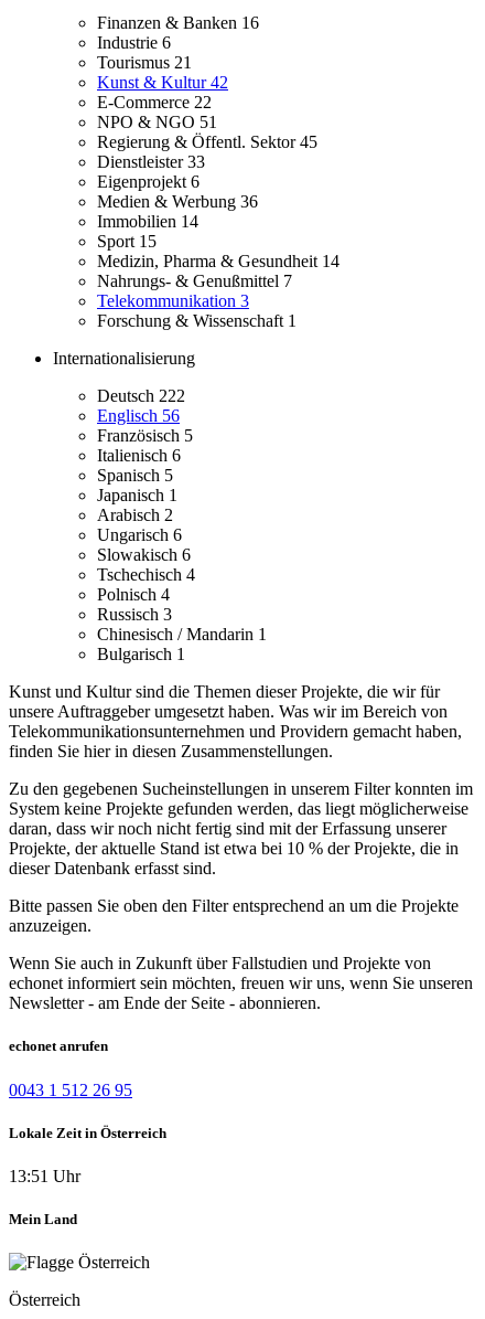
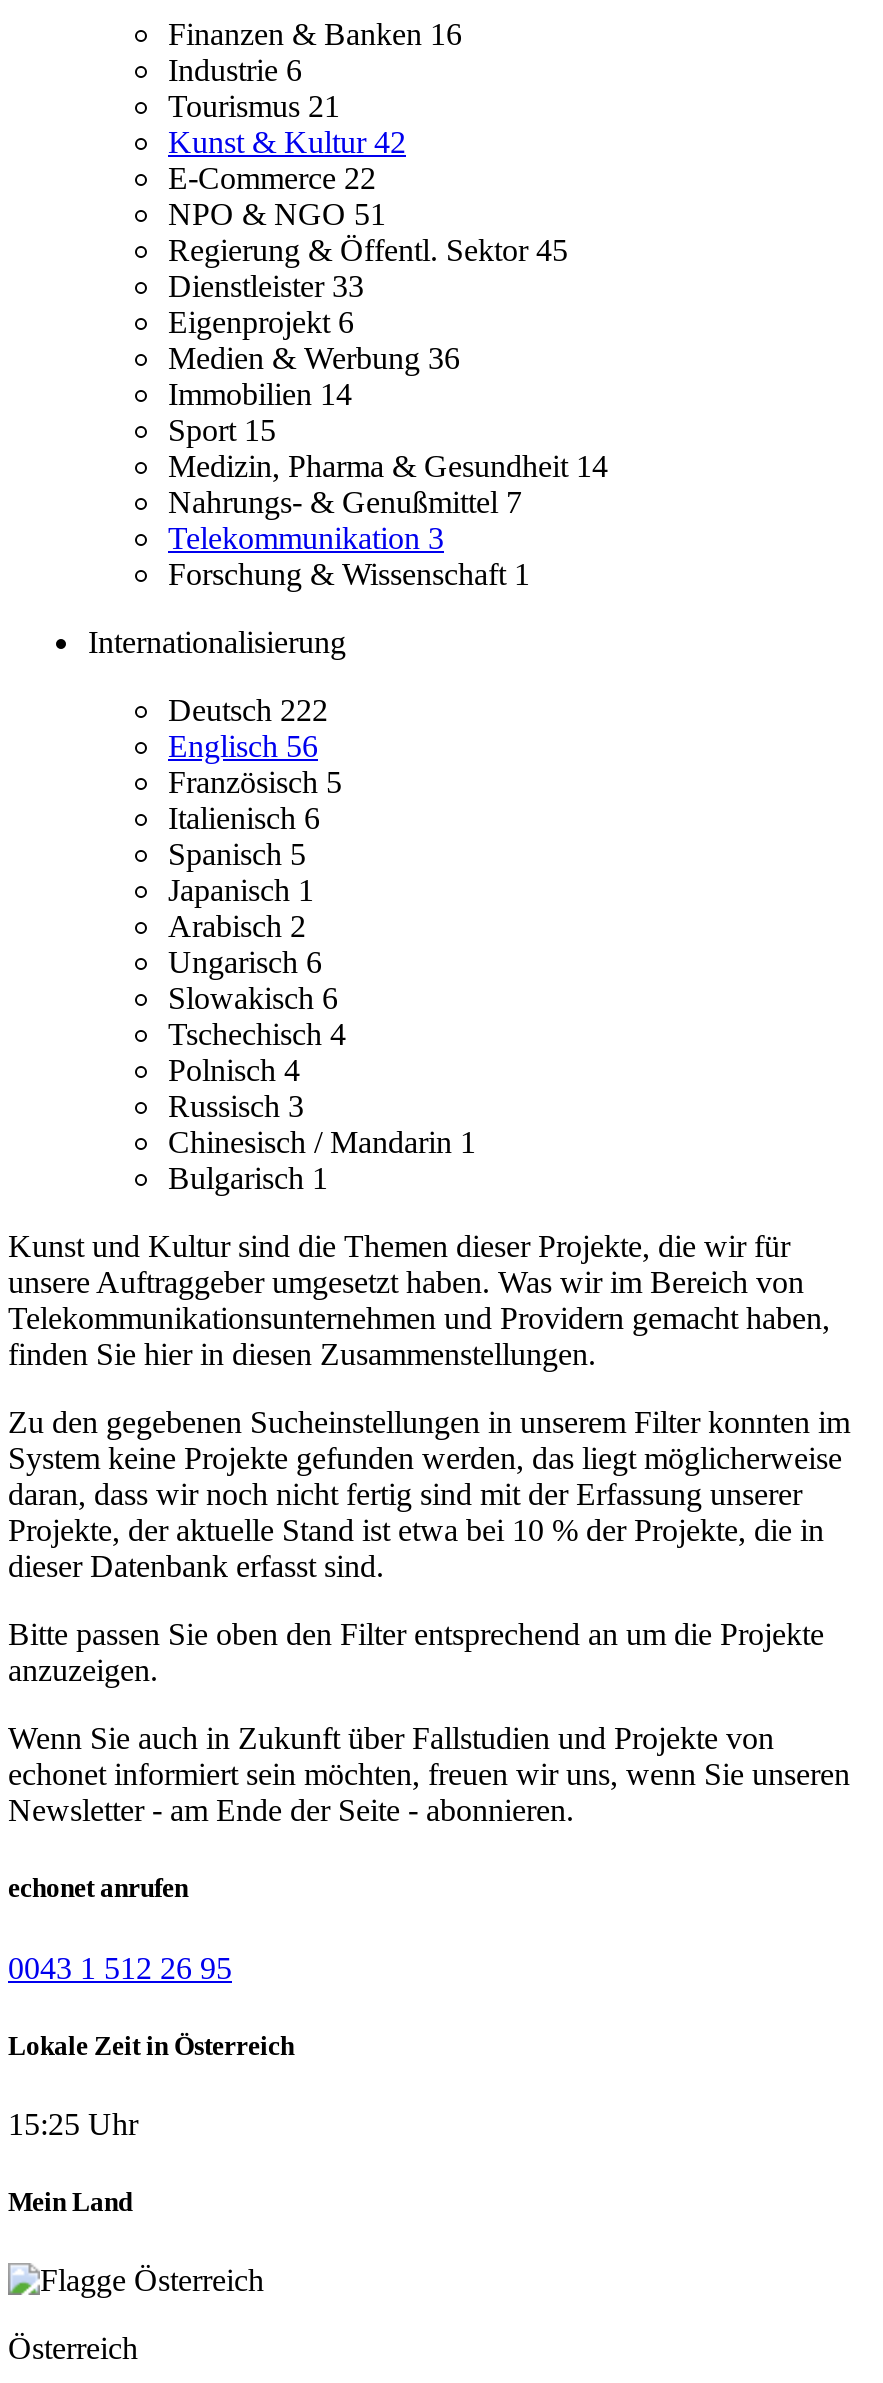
[9,1167,80,1185] 13:51 Uhr -> [8,2107,138,2141] 15:25 Uhr

